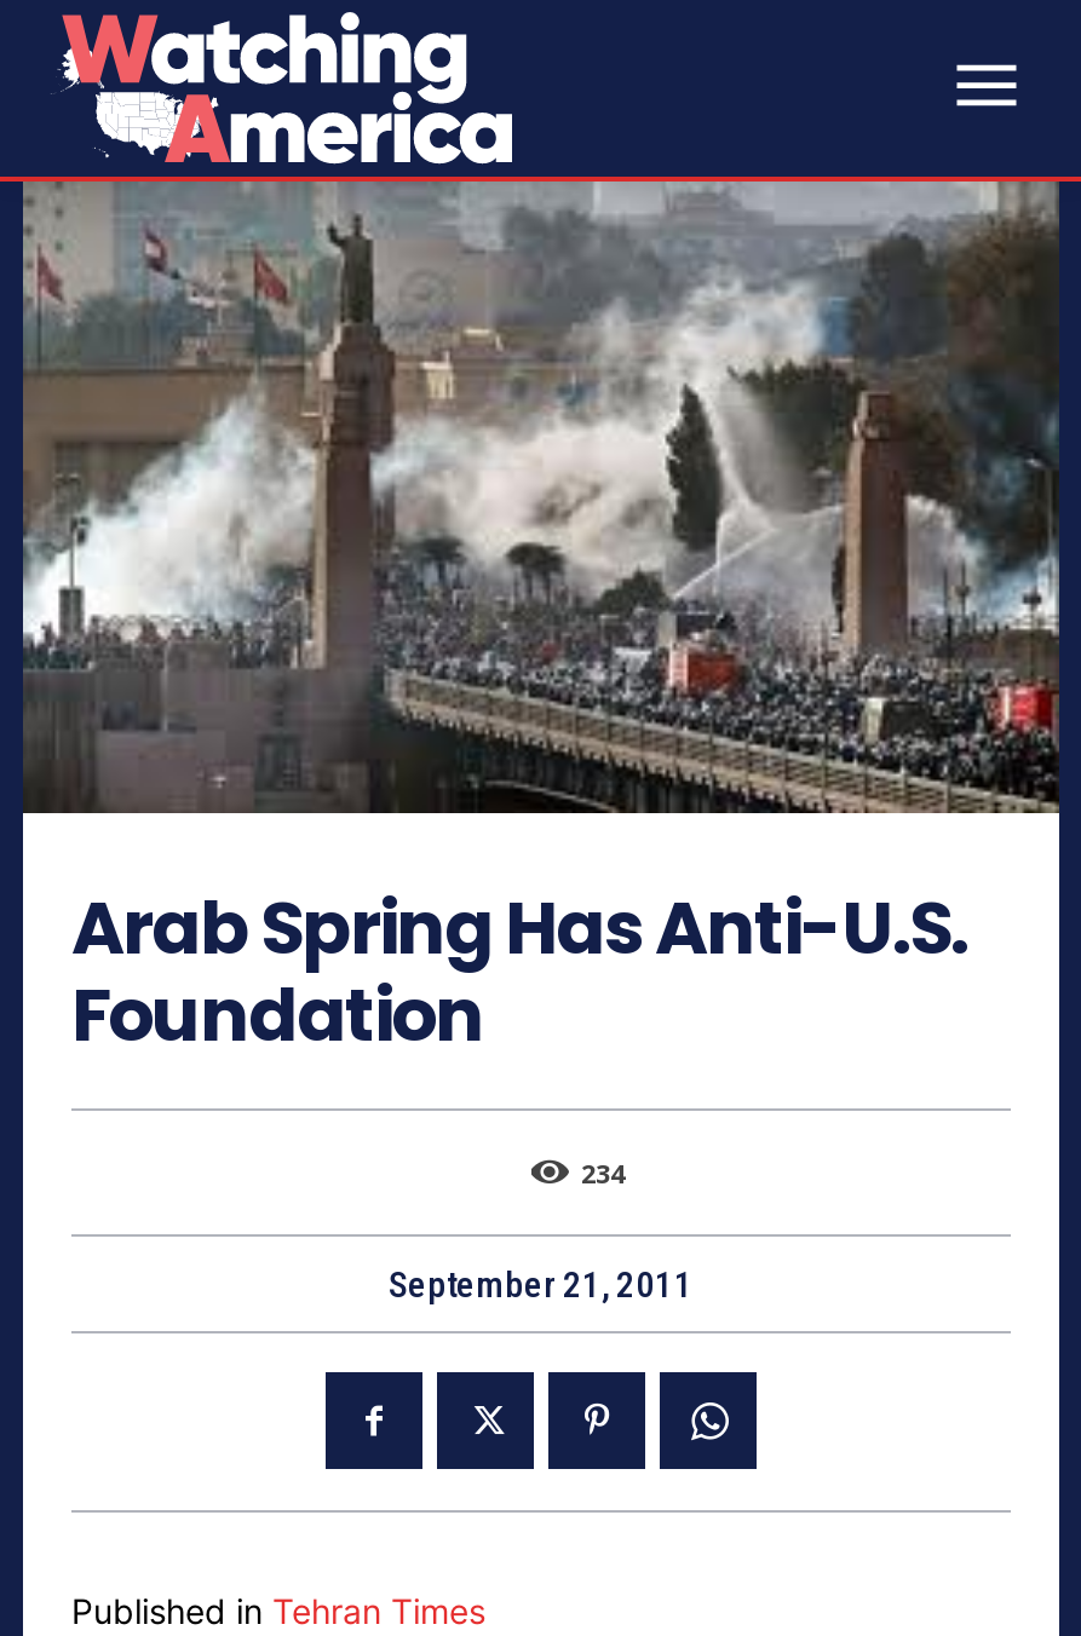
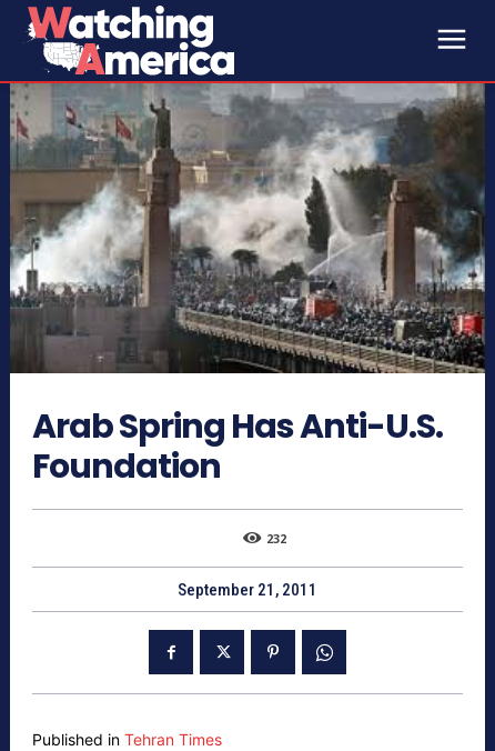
[581,1154,625,1190] 234 -> [266,530,286,546] 232

